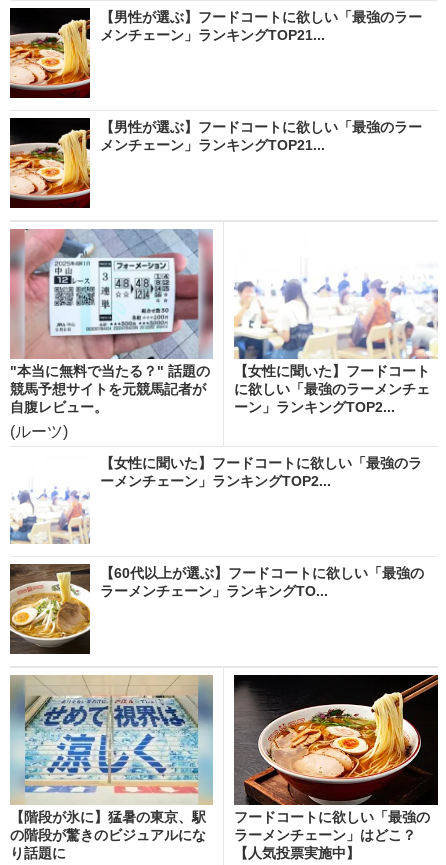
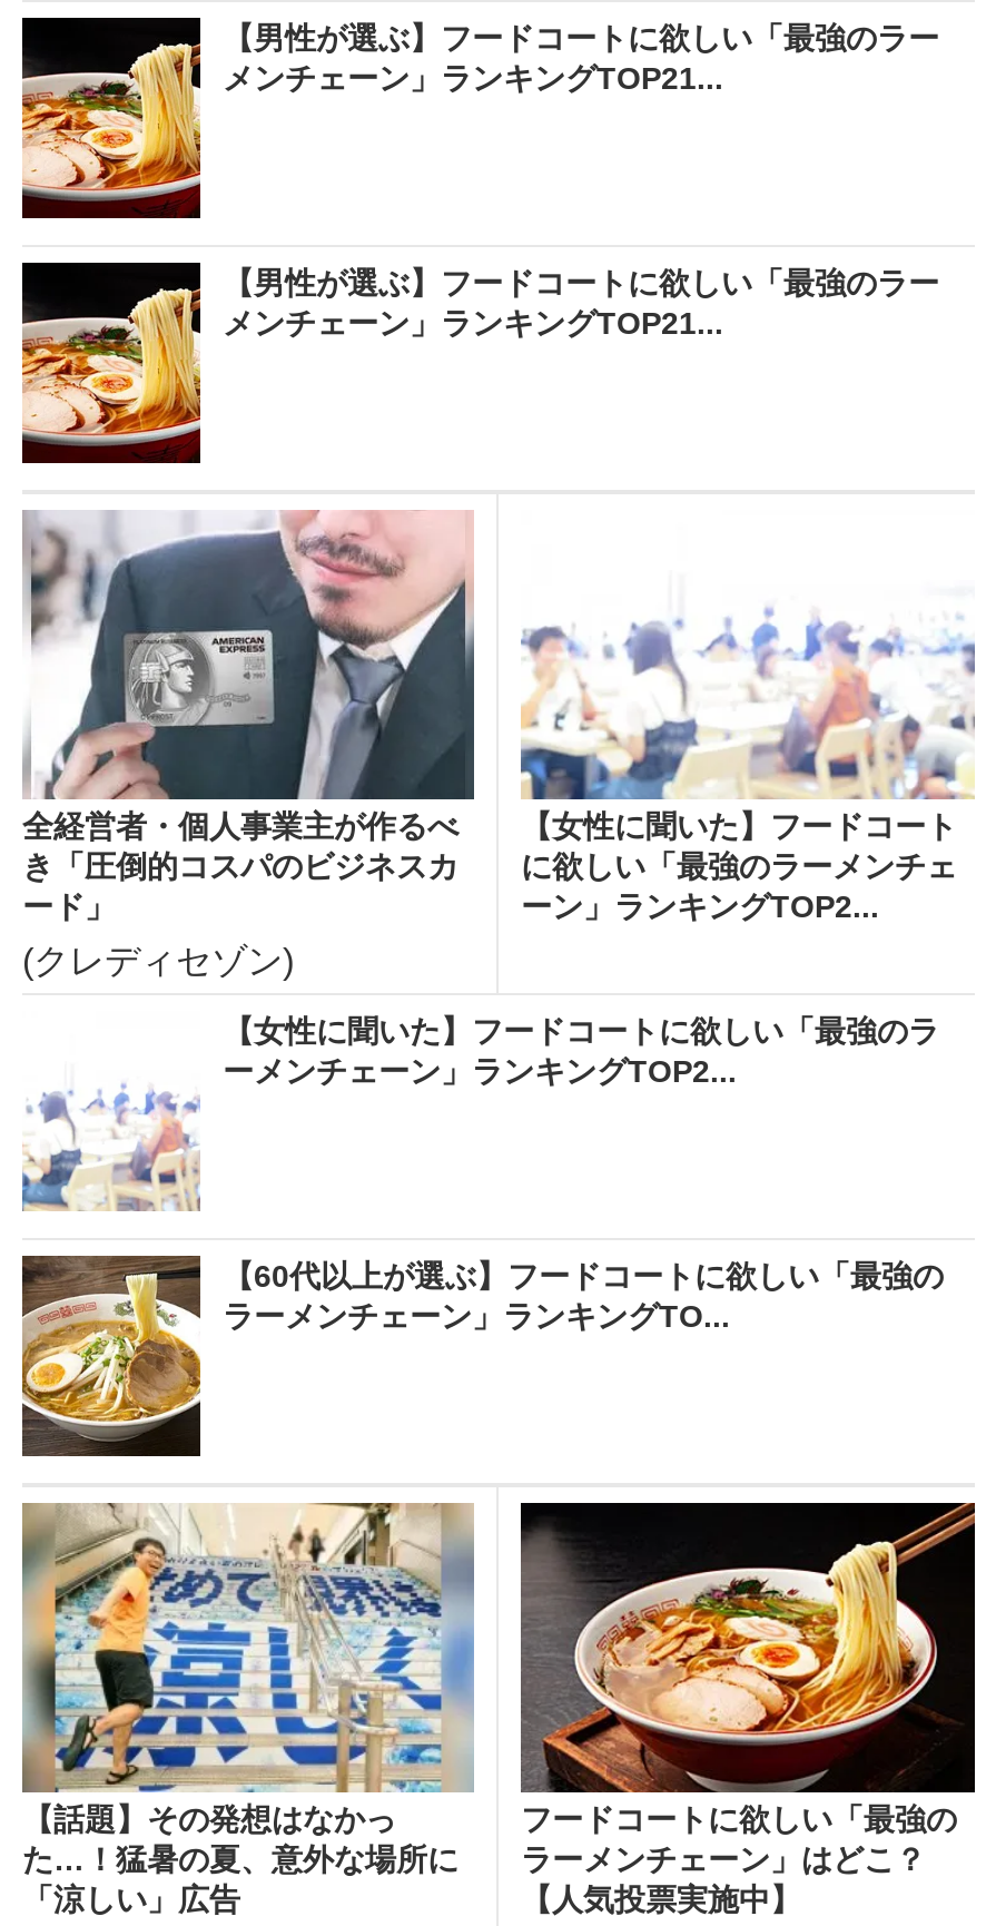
[9,228,213,415] [image] | "本当に無料で当たる？" 話題の | 競馬予想サイトを元競馬記者が | 自腹レビュー。 -> [22,510,474,924] [image] | 全経営者・個人事業主が作るべ | き「圧倒的コスパのビジネスカ | ード」
[10,423,68,440] (ルーツ) -> [22,942,294,979] (クレディセゾン)
[10,675,212,861] [image] | 【階段が氷に】猛暑の東京、駅 | の階段が驚きのビジュアルにな | り話題に -> [22,1503,472,1917] [image] | 【話題】その発想はなかっ | た…！猛暑の夏、意外な場所に | 「涼しい」広告

